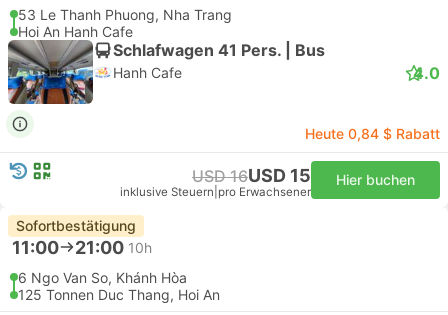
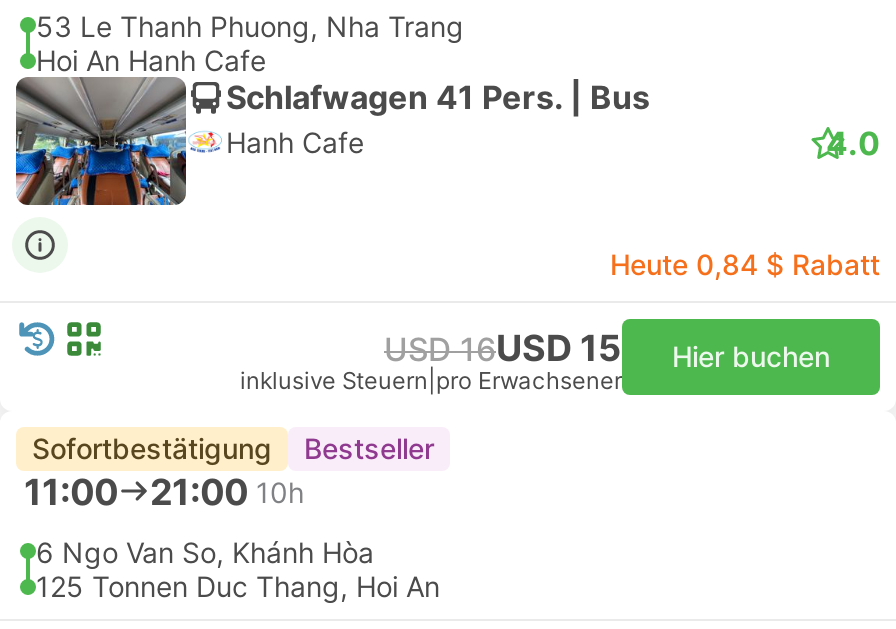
none -> [304,431,434,465] Bestseller

